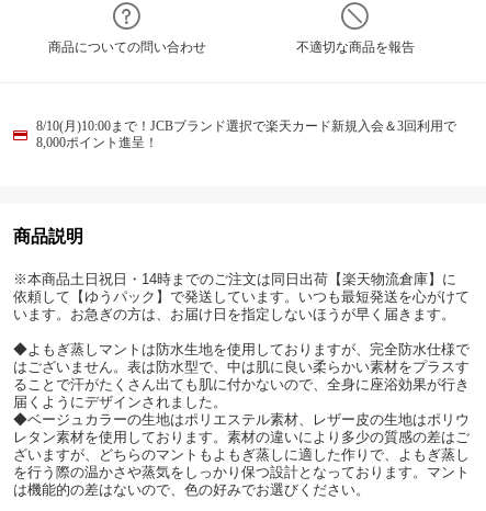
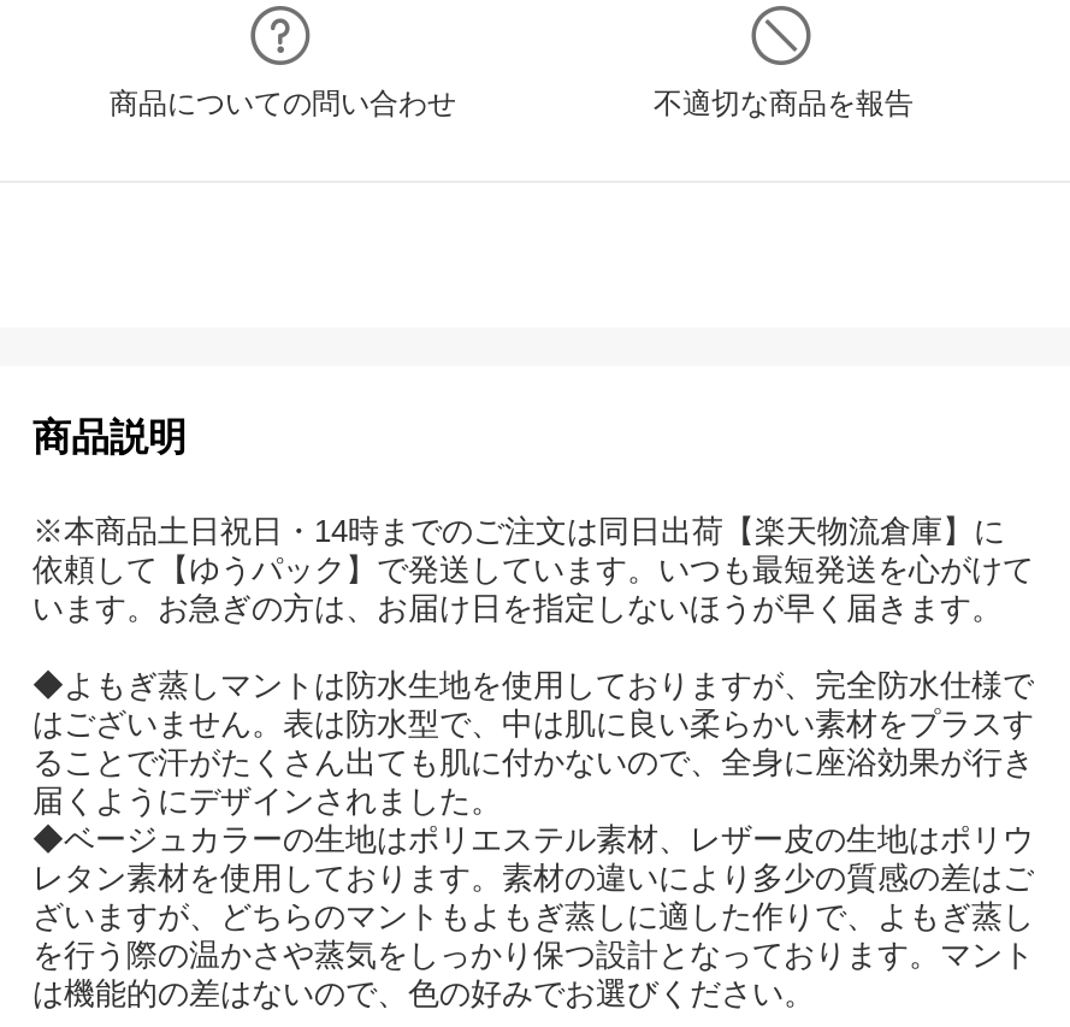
[36,118,456,150] 8/10(月)10:00まで！JCBブランド選択で楽天カード新規入会＆3回利用で | 8,000ポイント進呈！ -> none

